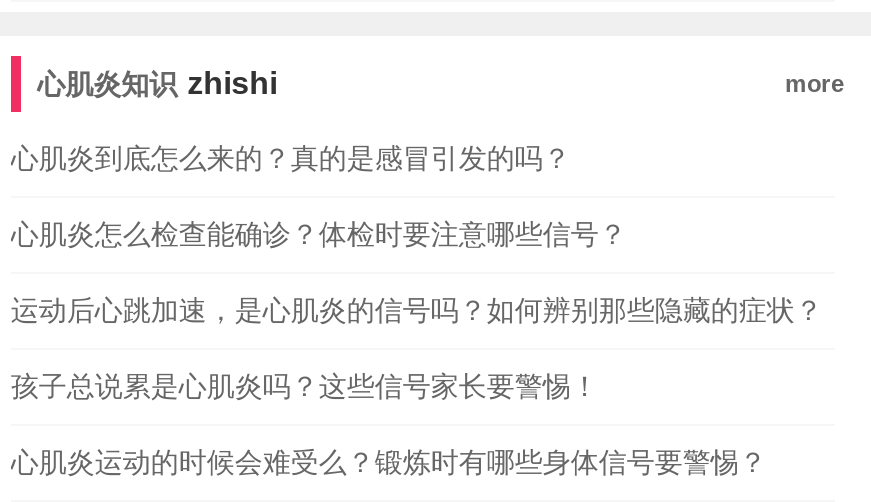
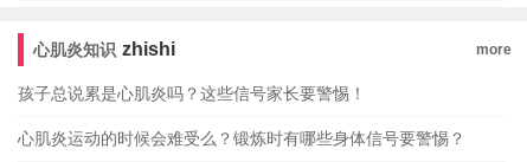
[11,142,823,326] 心肌炎到底怎么来的？真的是感冒引发的吗？ | 心肌炎怎么检查能确诊？体检时要注意哪些信号？ | 运动后心跳加速，是心肌炎的信号吗？如何辨别那些隐藏的症状？ -> none

